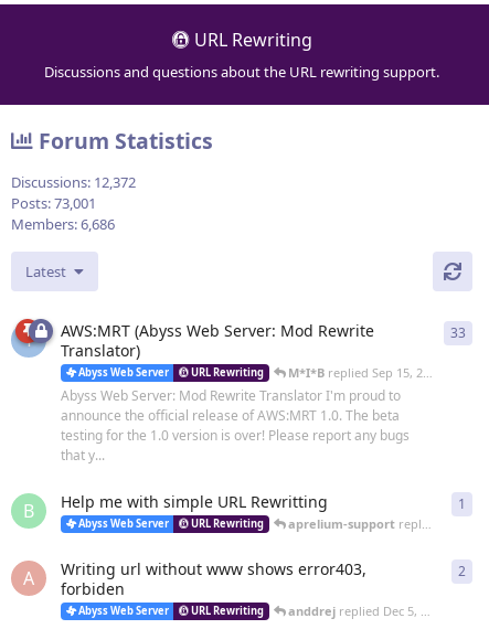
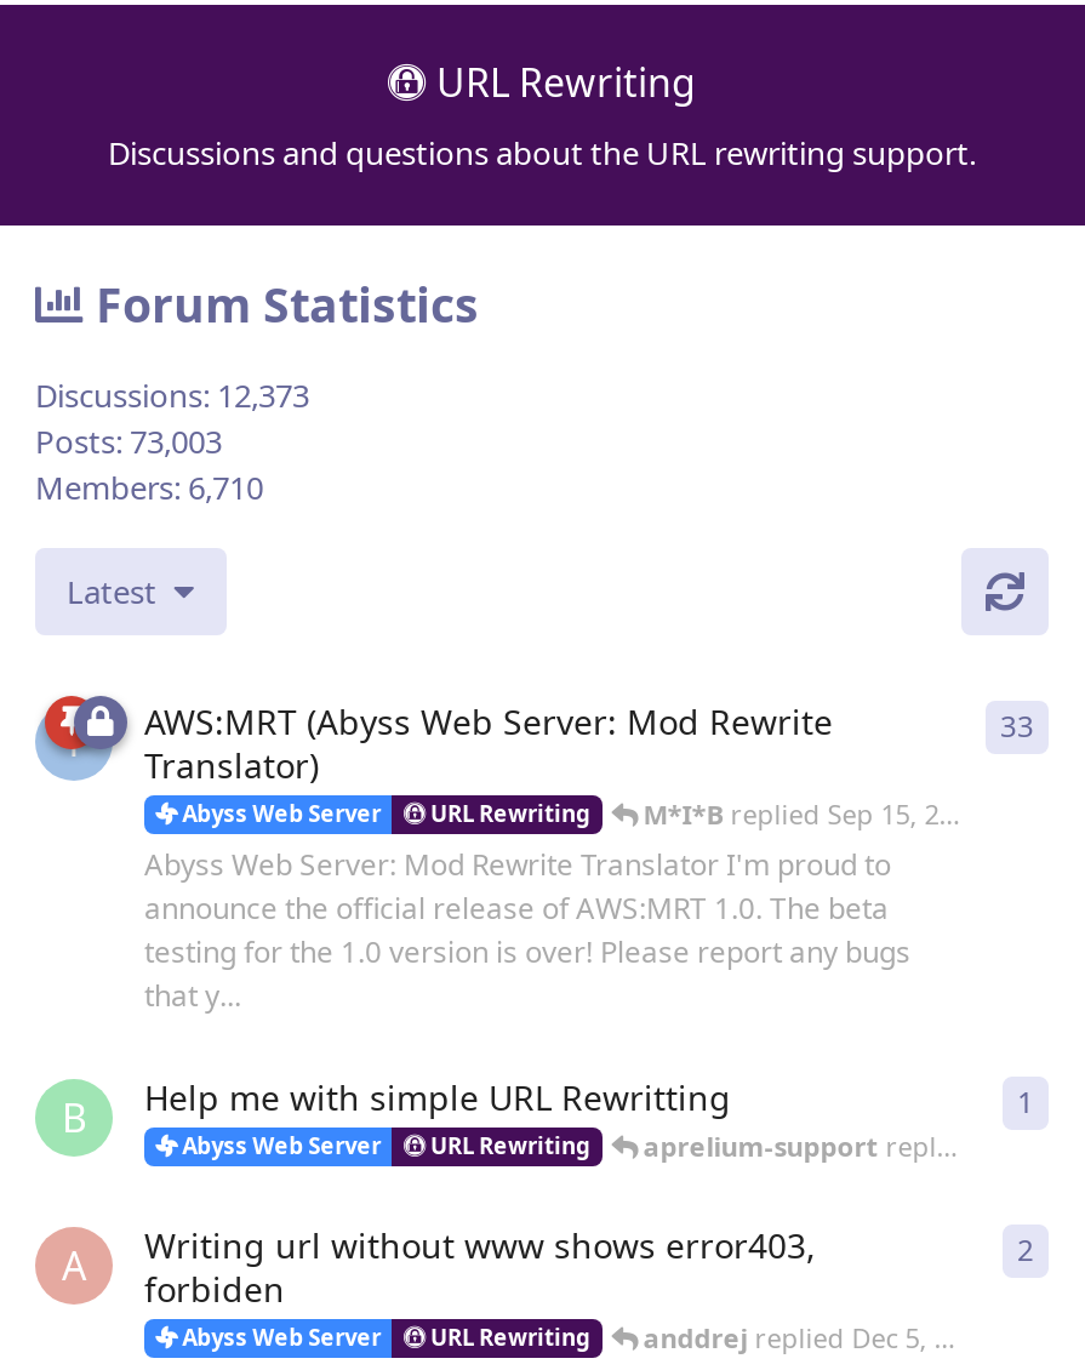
[11,172,136,192] Discussions: 12,372 -> [35,374,309,418] Discussions: 12,373
[11,193,96,213] Posts: 73,001 -> [35,420,222,464] Posts: 73,003
[11,214,115,234] Members: 6,686 -> [35,466,263,510] Members: 6,710

